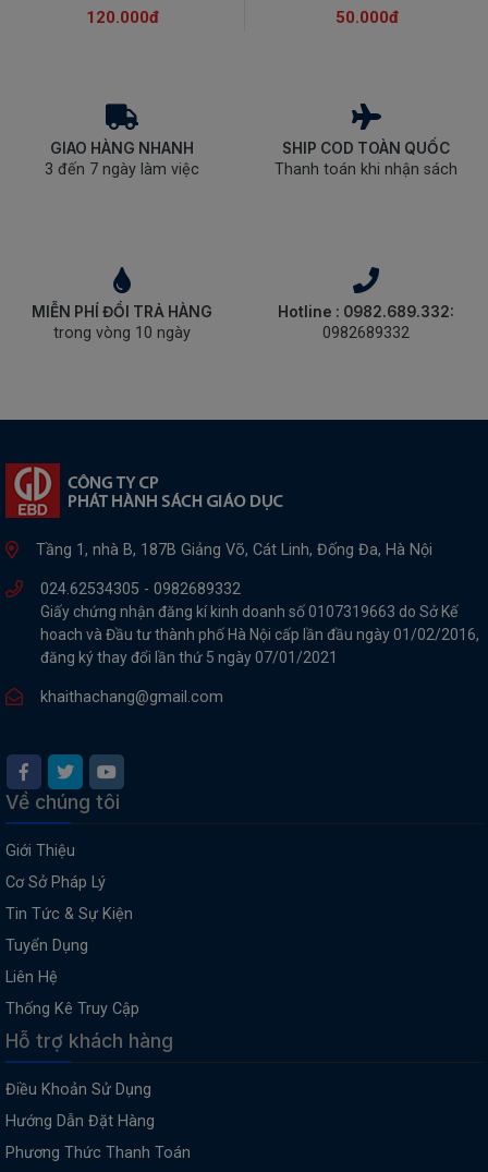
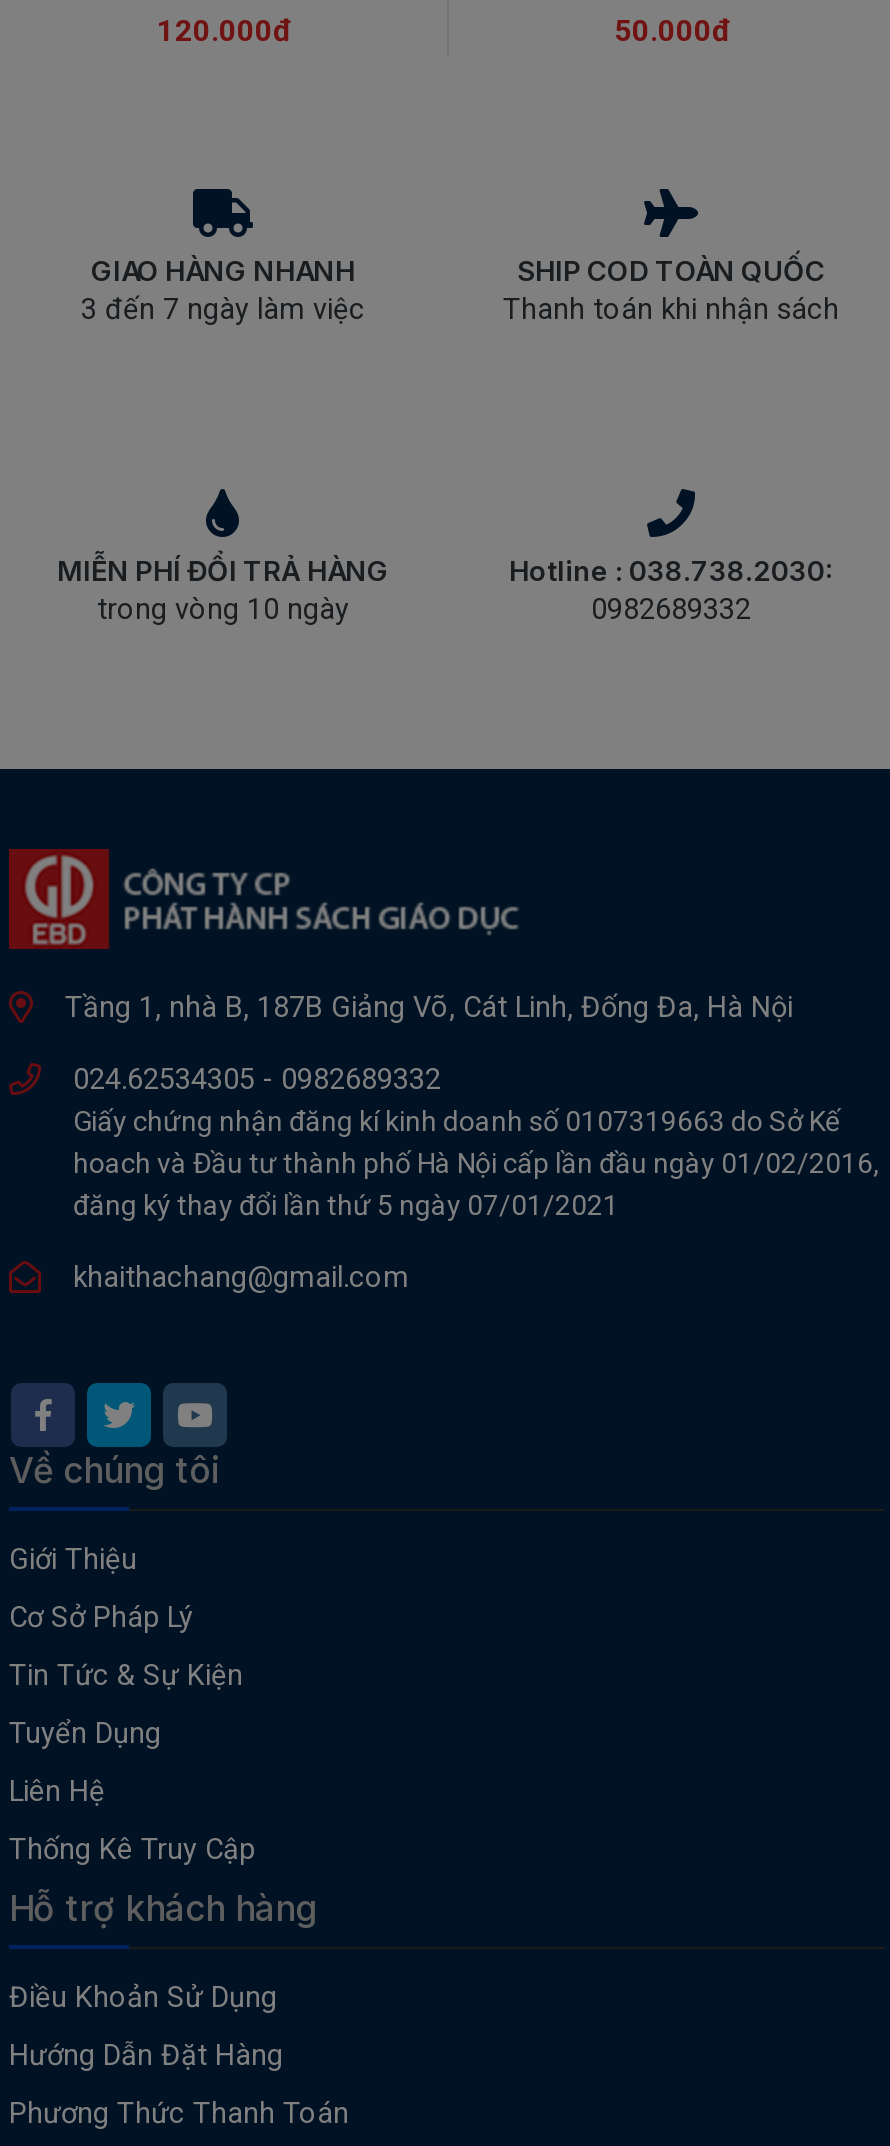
[278,303,454,321] Hotline : 0982.689.332: -> [509,555,833,587] Hotline : 038.738.2030:

